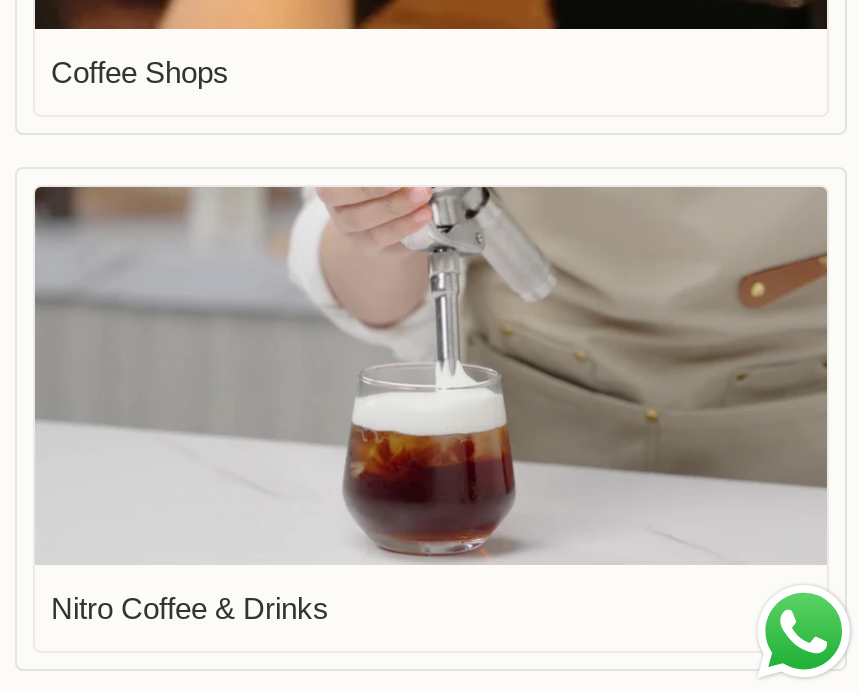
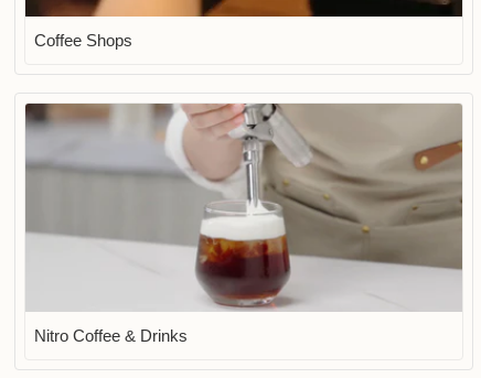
[763,590,843,672] [image] -> none

